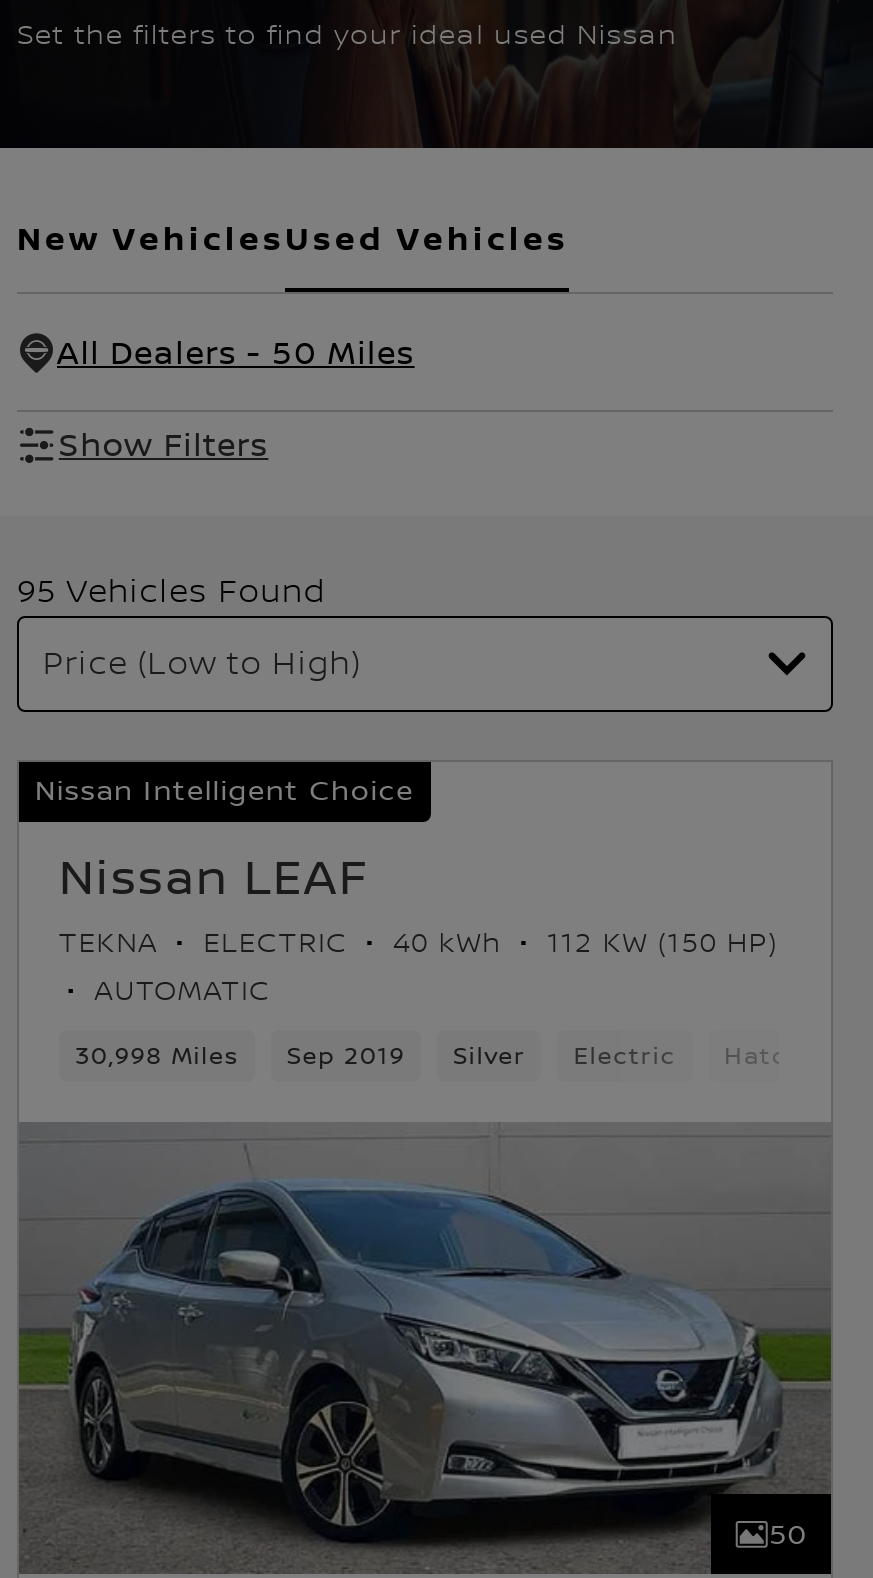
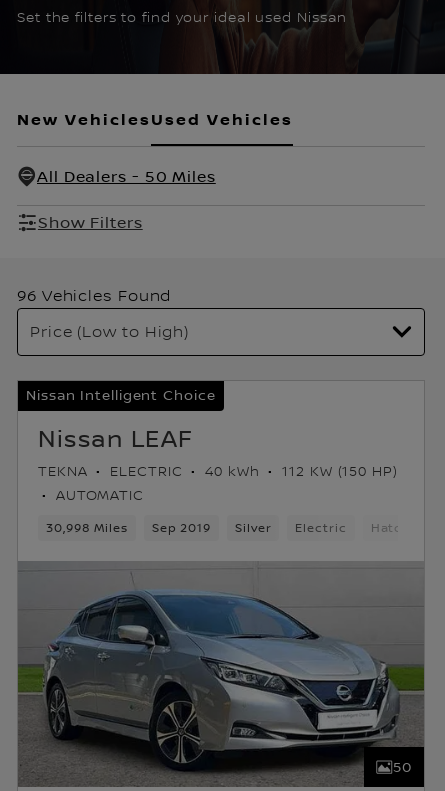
[17,568,326,612] 95 Vehicles Found -> [17,284,171,306] 96 Vehicles Found

